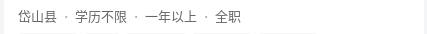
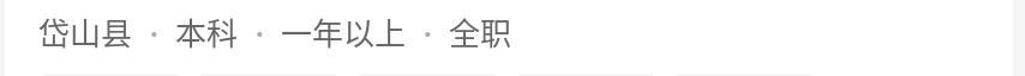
[75,9,127,24] 学历不限 -> [175,17,238,52] 本科

